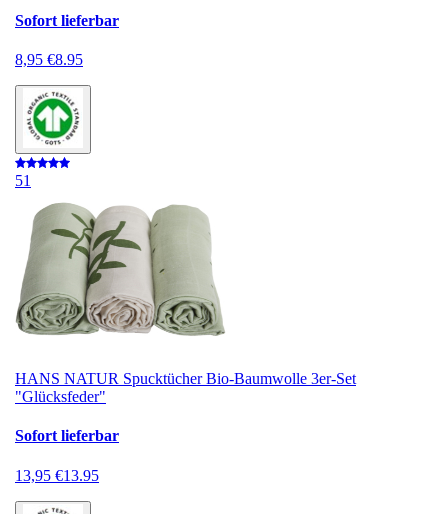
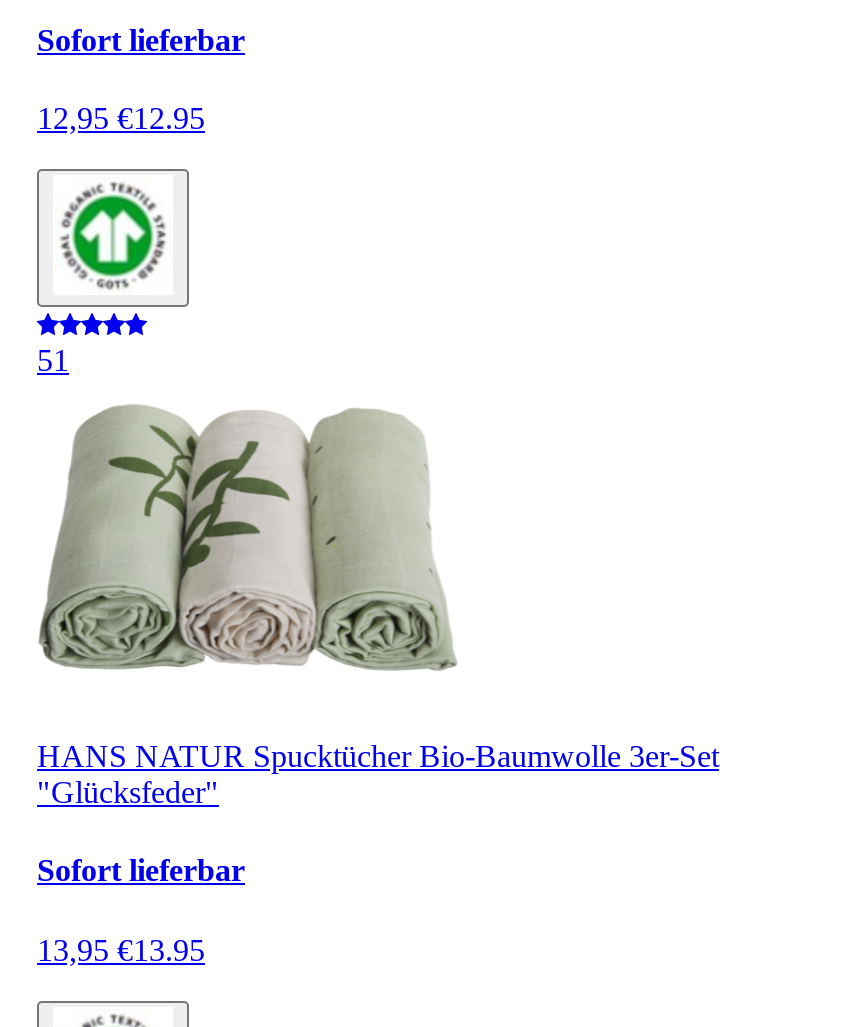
[15,51,83,68] 8,95 €8.95 -> [37,101,205,135] 12,95 €12.95

